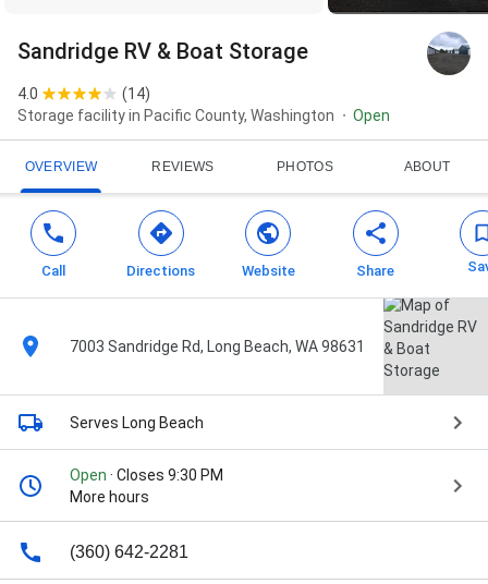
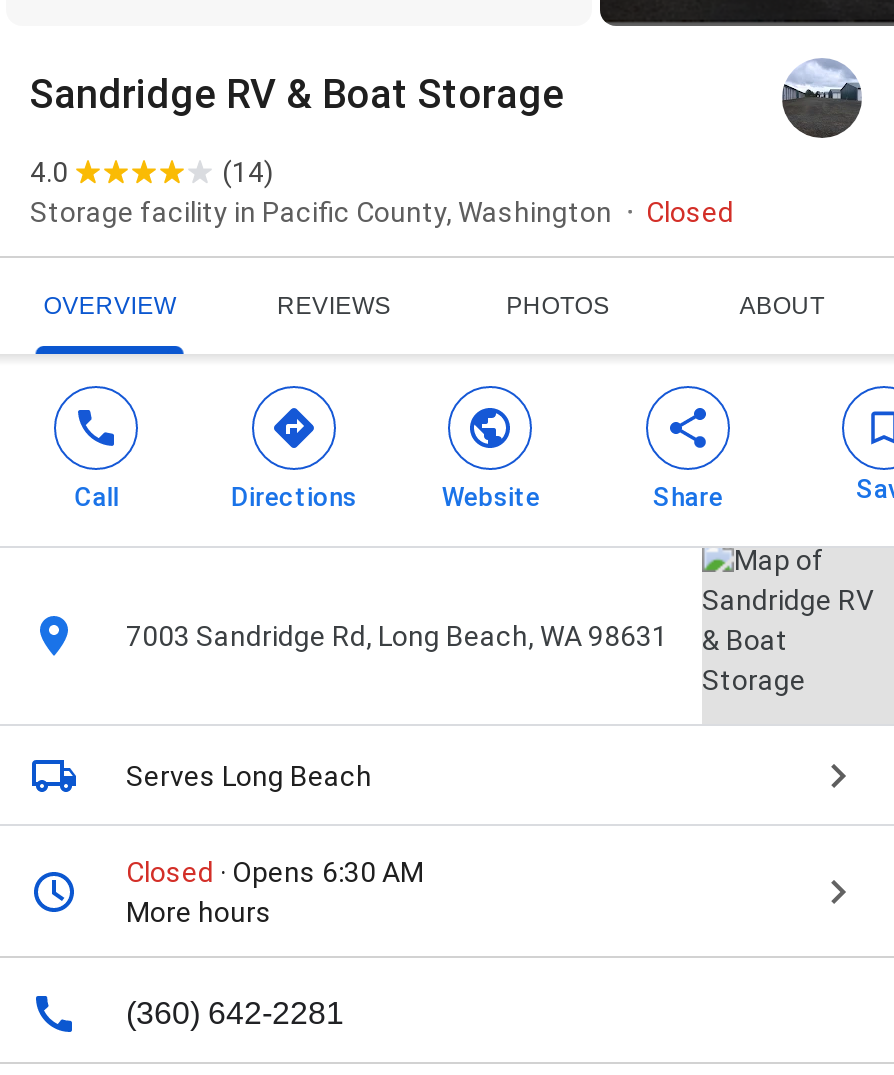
[353,107,390,124] Open -> [646,196,734,228] Closed
[70,467,223,484] Open · Closes 9:30 PM -> [126,856,424,888] Closed · Opens 6:30 AM

